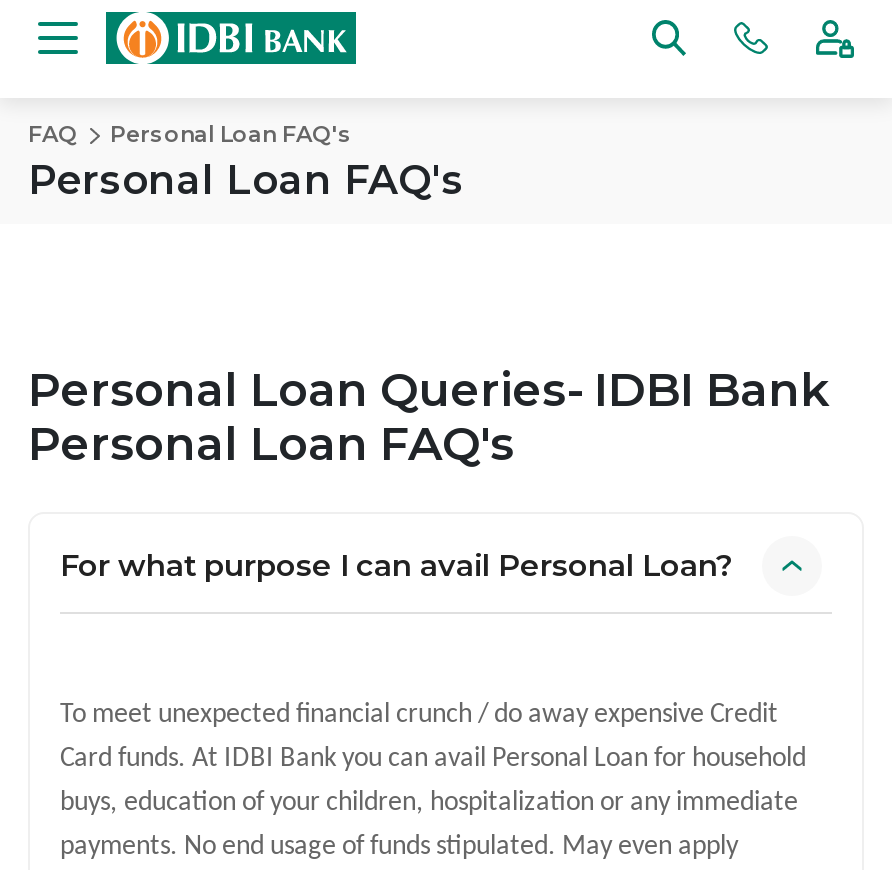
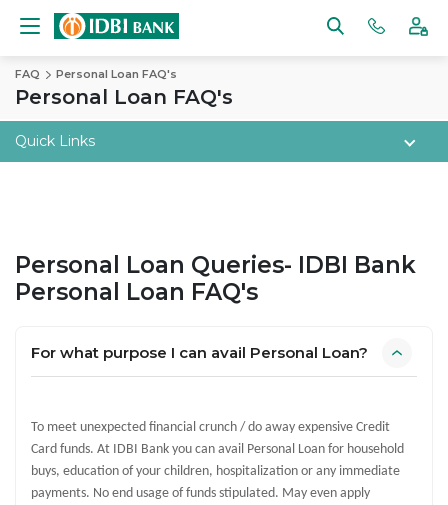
none -> [15,132,95,150] Quick Links

